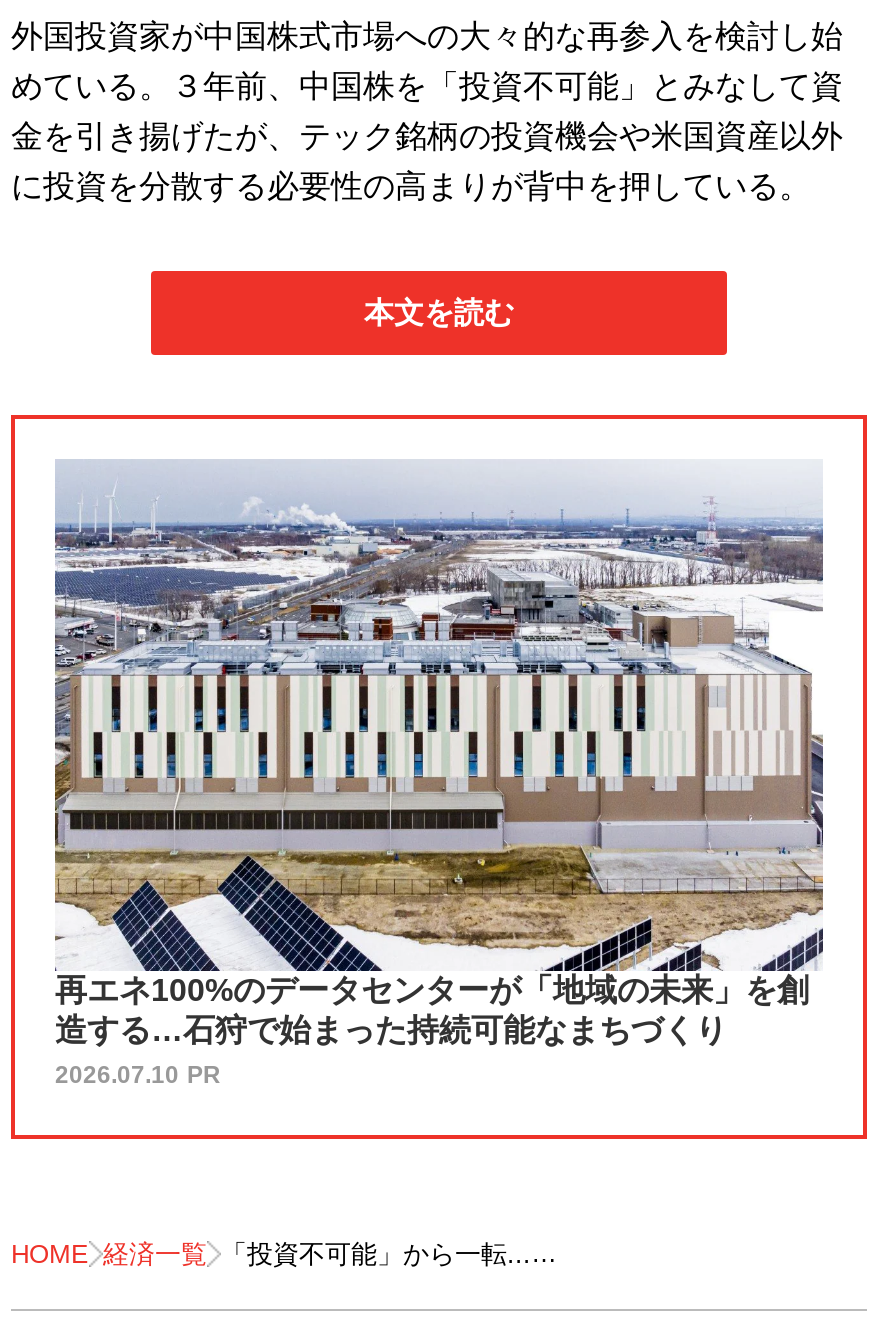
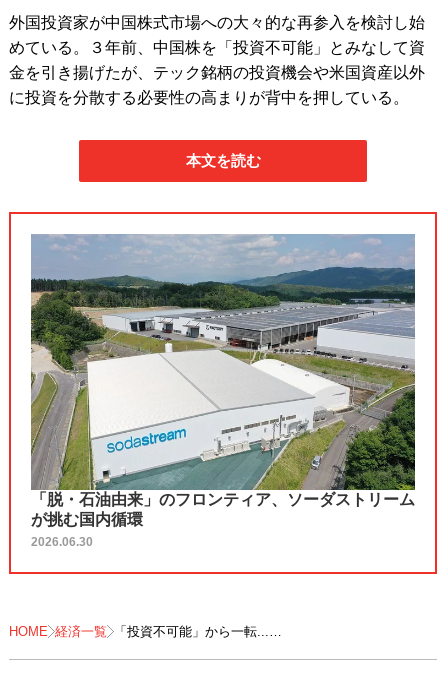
[53,457,825,1088] [image] | 再エネ100%のデータセンターが「地域の未来」を創 | 造する…石狩で始まった持続可能なまちづくり | 2026.07.10 PR -> [30,233,416,549] [image] | 「脱・石油由来」のフロンティア、ソーダストリーム | が挑む国内循環 | 2026.06.30

